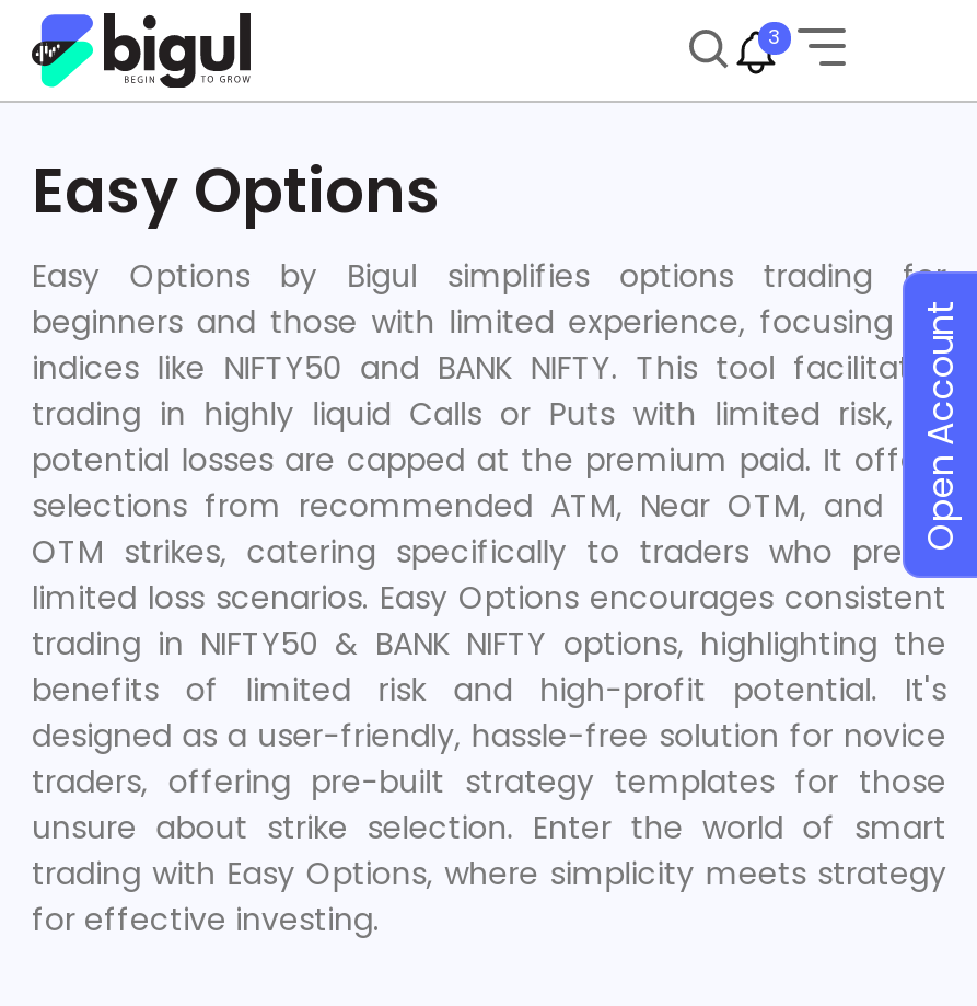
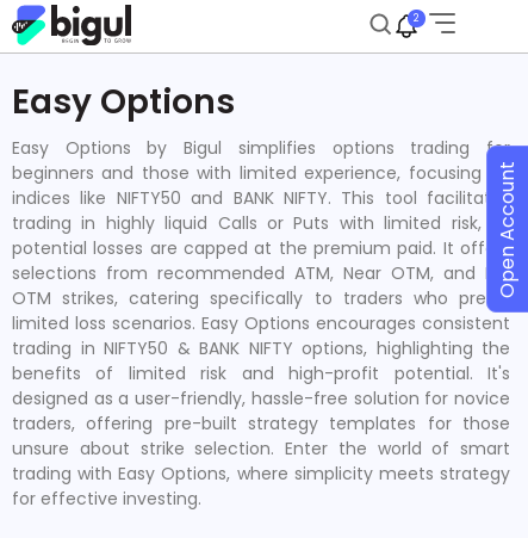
[768,24,781,50] 3 -> [414,11,420,25] 2

